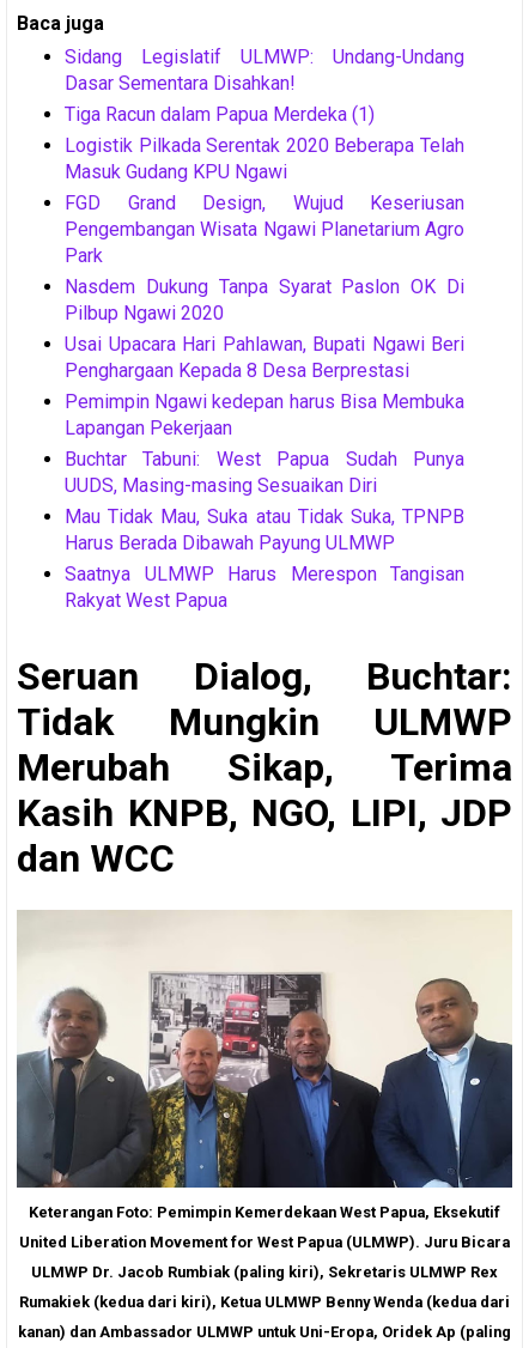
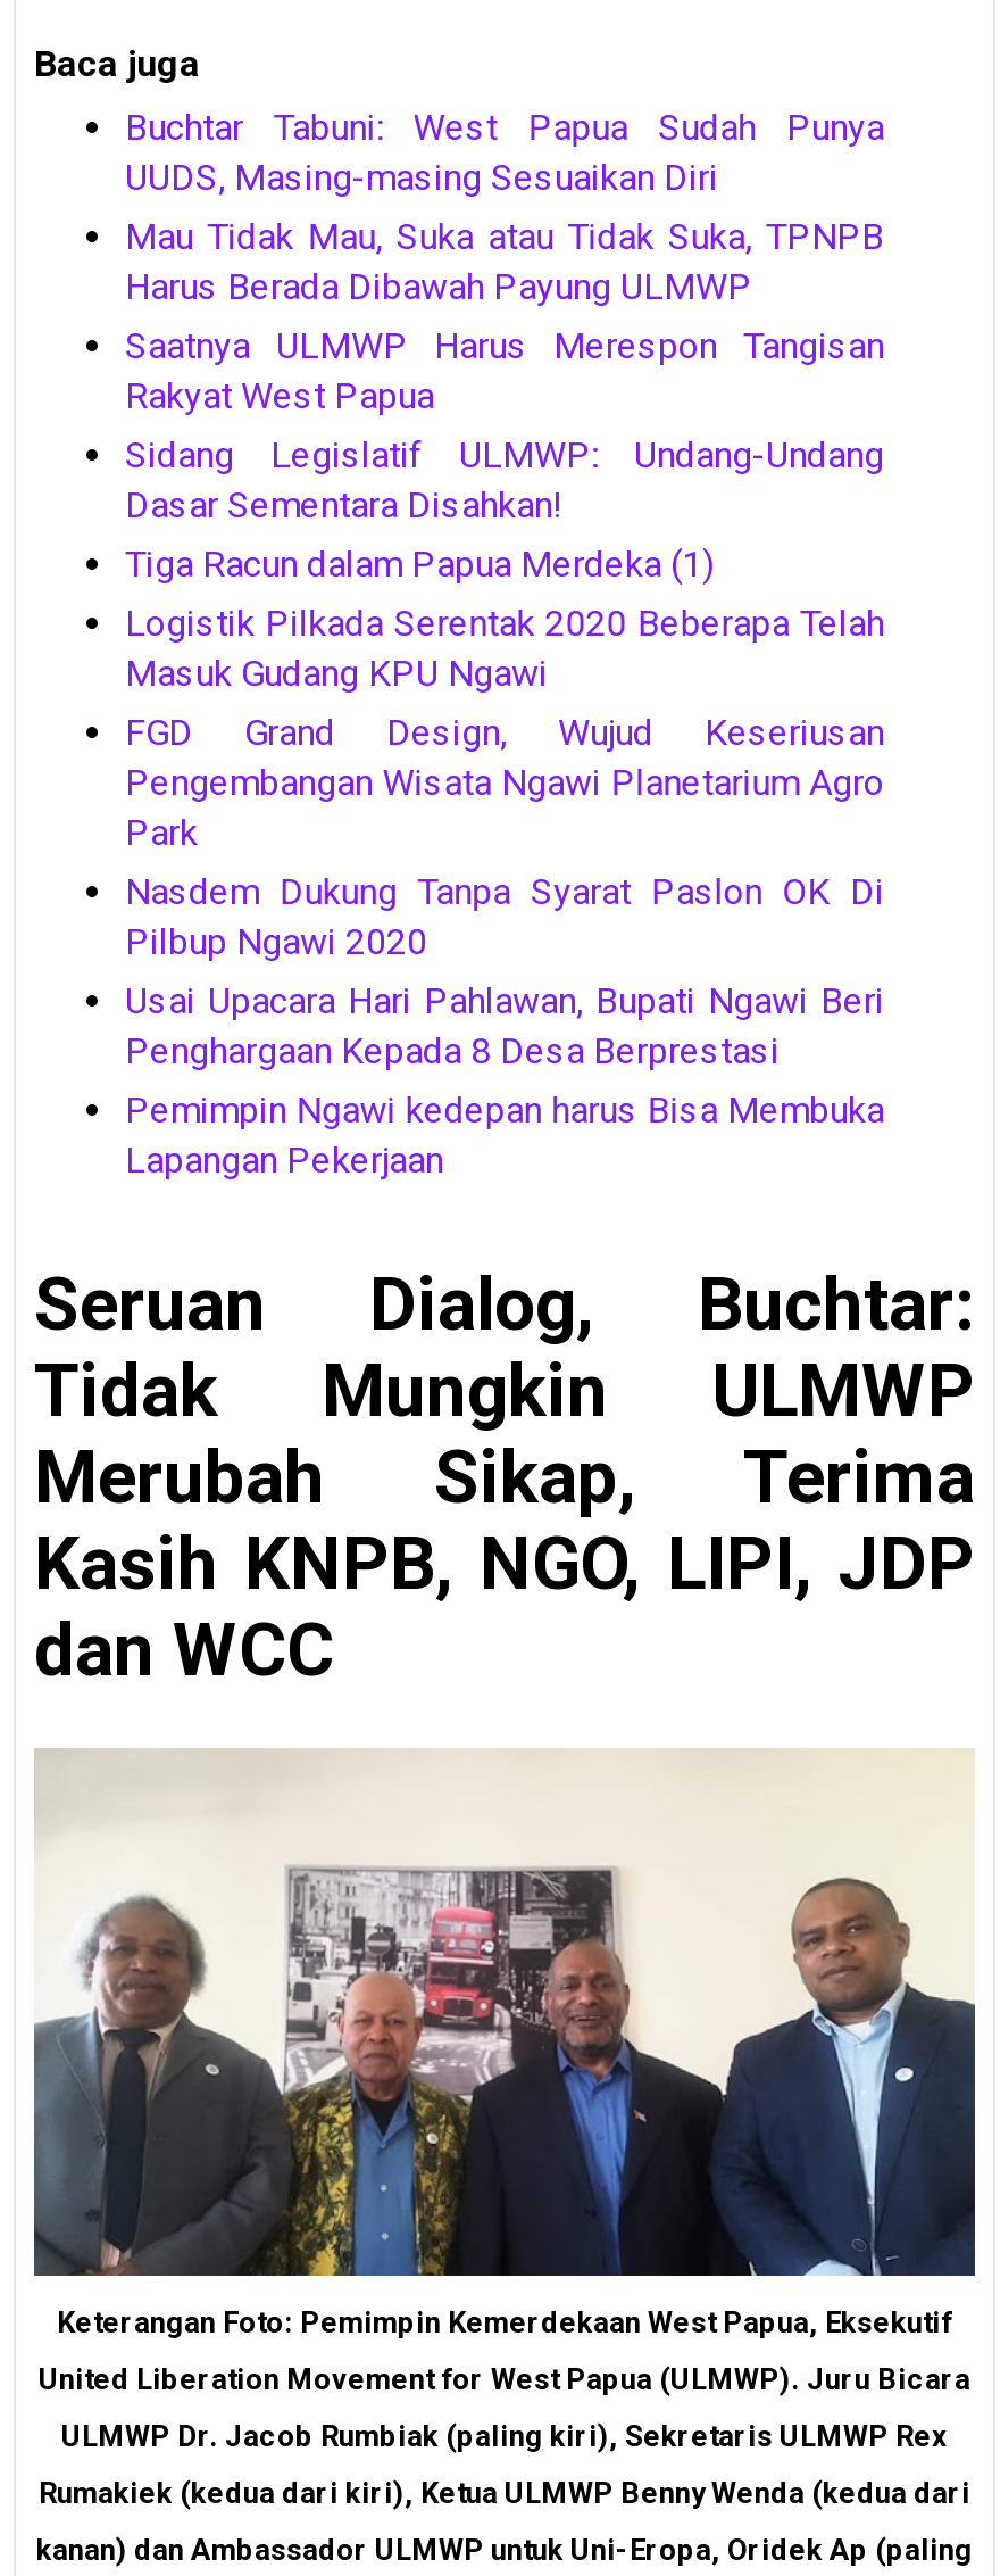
moved [65,45,464,439] -> [125,432,884,1181]: Sidang Legislatif ULMWP: Undang-Undang | Dasar Sementara Disahkan! | Tiga Racun dalam Papua Merdeka (1) | ... | Pemimpin Ngawi kedepan harus Bisa Membuka | Lapangan Pekerjaan
moved [65,447,464,611] -> [125,105,884,416]: Buchtar Tabuni: West Papua Sudah Punya | UUDS, Masing-masing Sesuaikan Diri | Mau Tidak Mau, Suka atau Tidak Suka, TPNPB | Harus Berada Dibawah Payung ULMWP | Saatnya ULMWP Harus Merespon Tangisan | Rakyat West Papua

